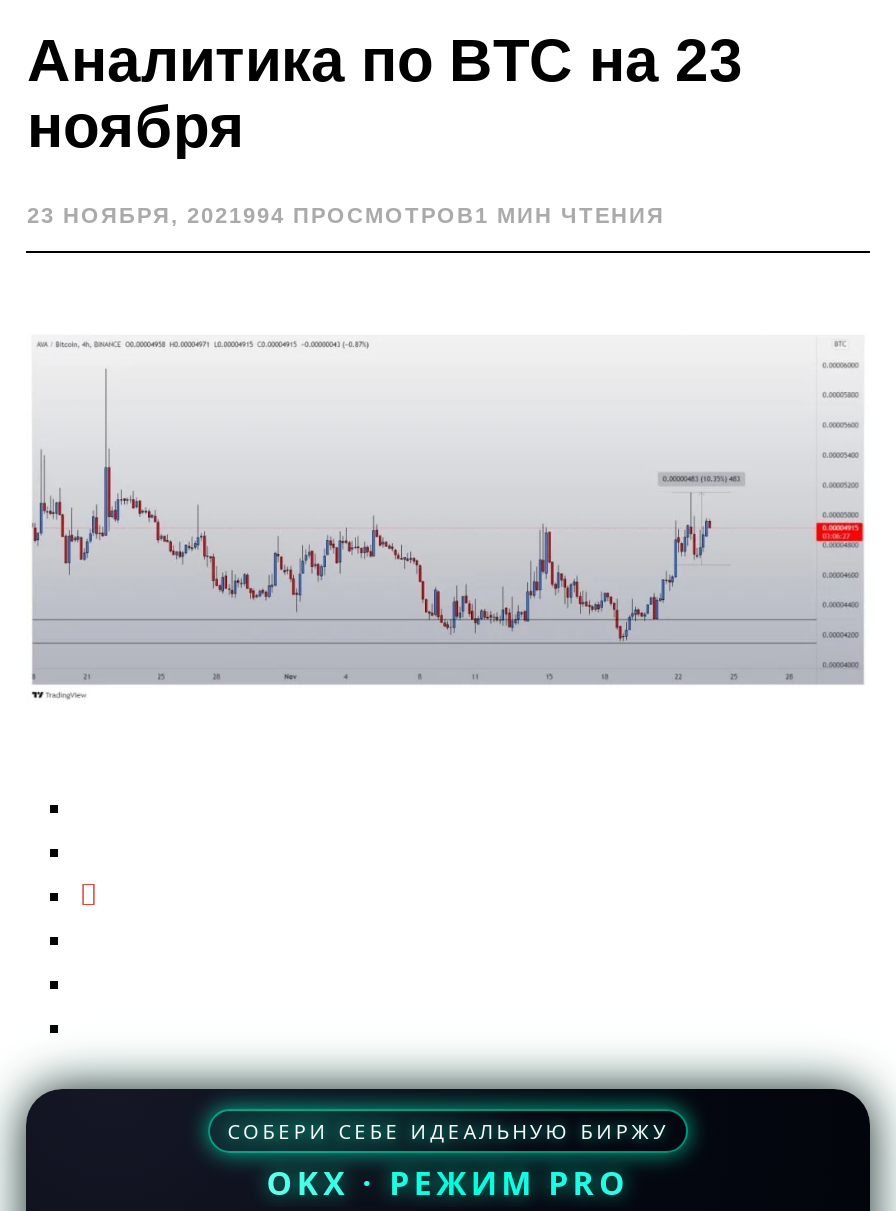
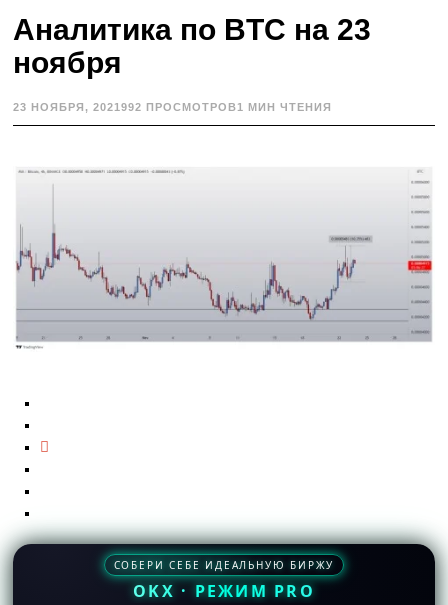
[27,202,665,226] 23 НОЯБРЯ, 2021 994 ПРОСМОТРОВ1 МИН ЧТЕНИЯ -> [13,101,332,113] 23 НОЯБРЯ, 2021 992 ПРОСМОТРОВ1 МИН ЧТЕНИЯ

